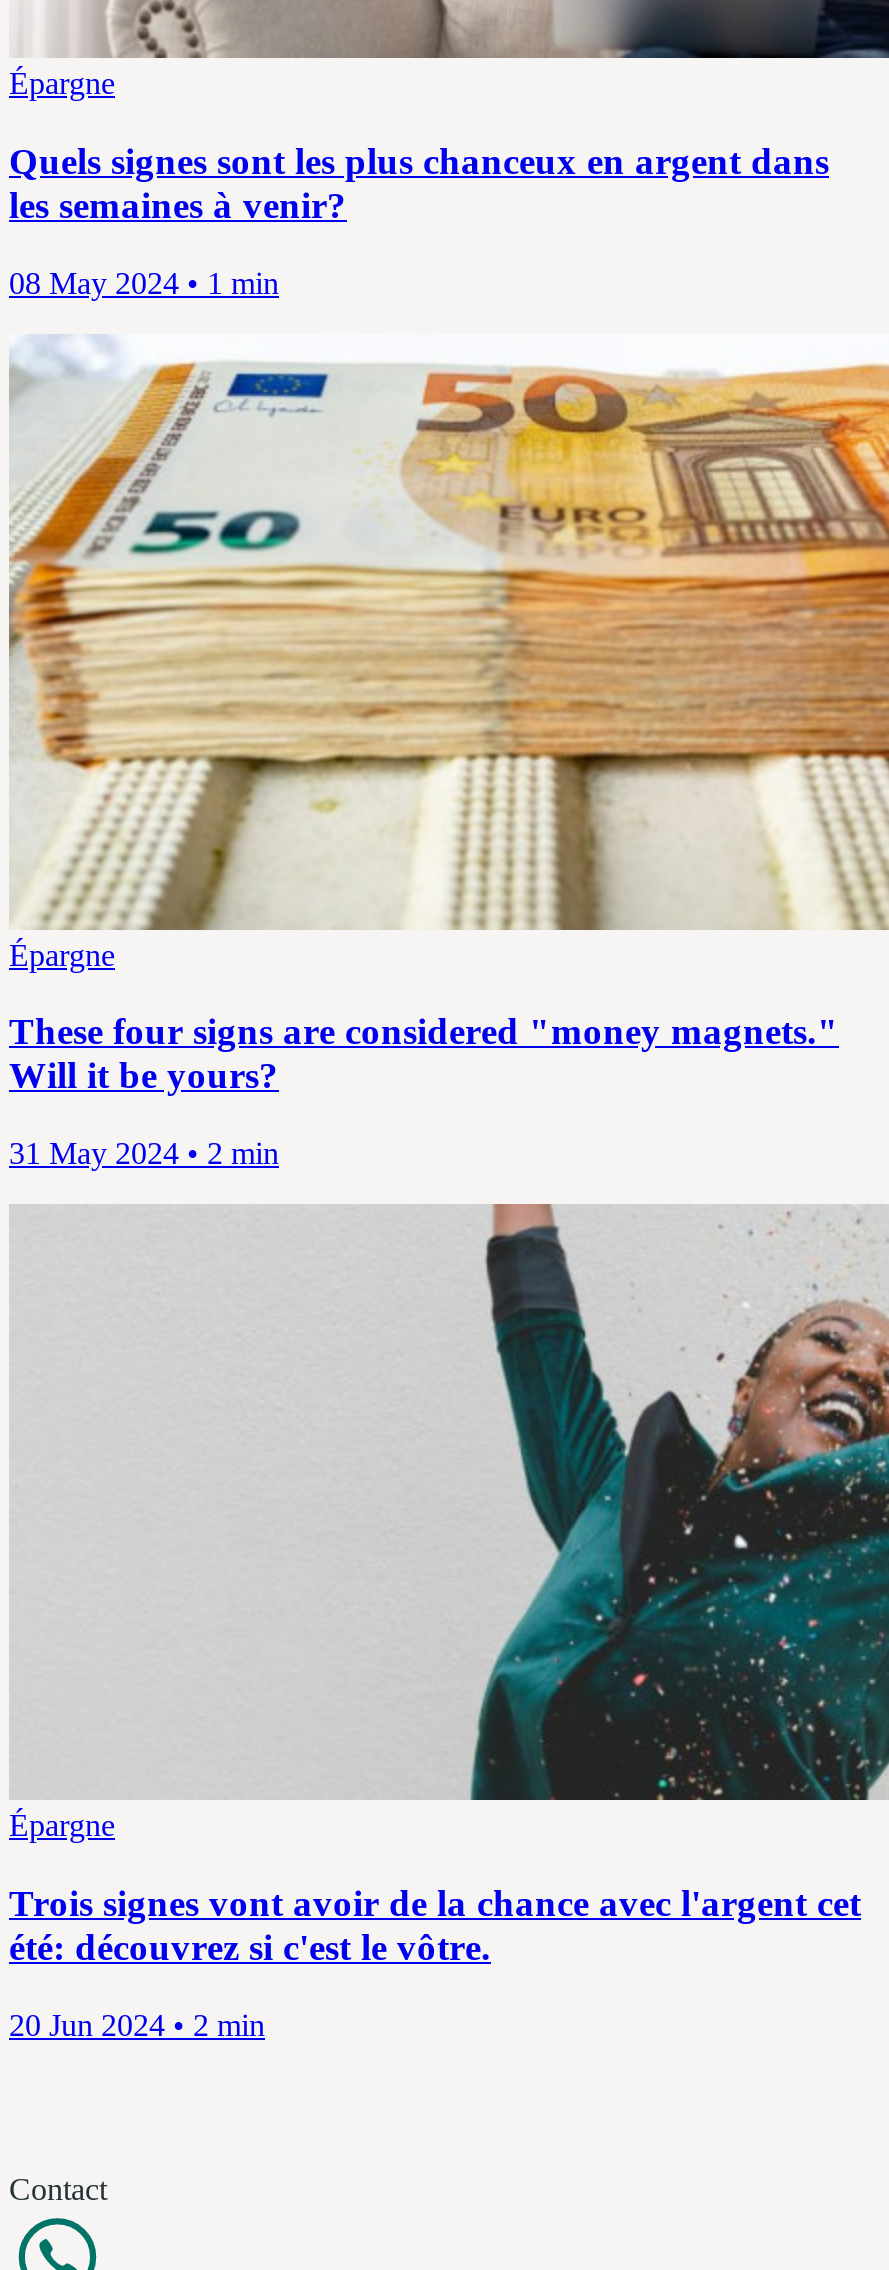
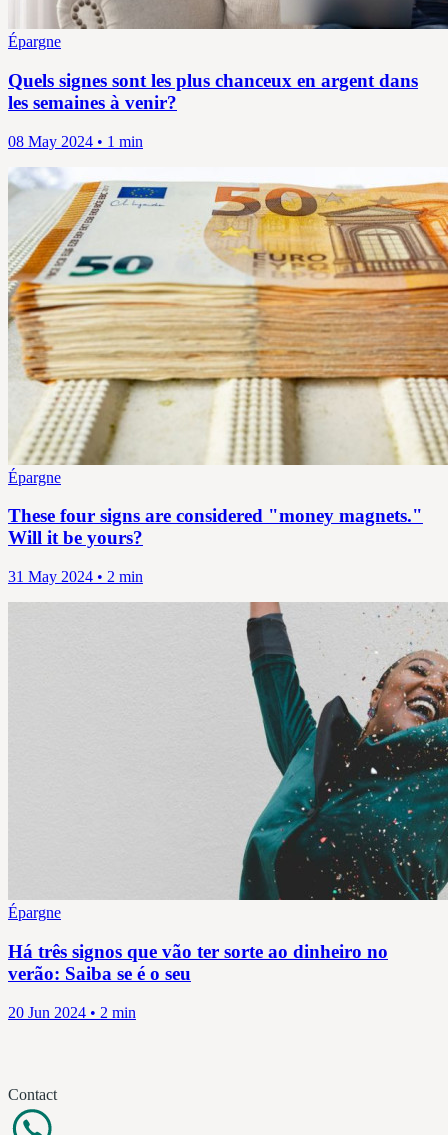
[9,1882,861,1968] Trois signes vont avoir de la chance avec l'argent cet | été: découvrez si c'est le vôtre. -> [8,941,388,984] Há três signos que vão ter sorte ao dinheiro no | verão: Saiba se é o seu

